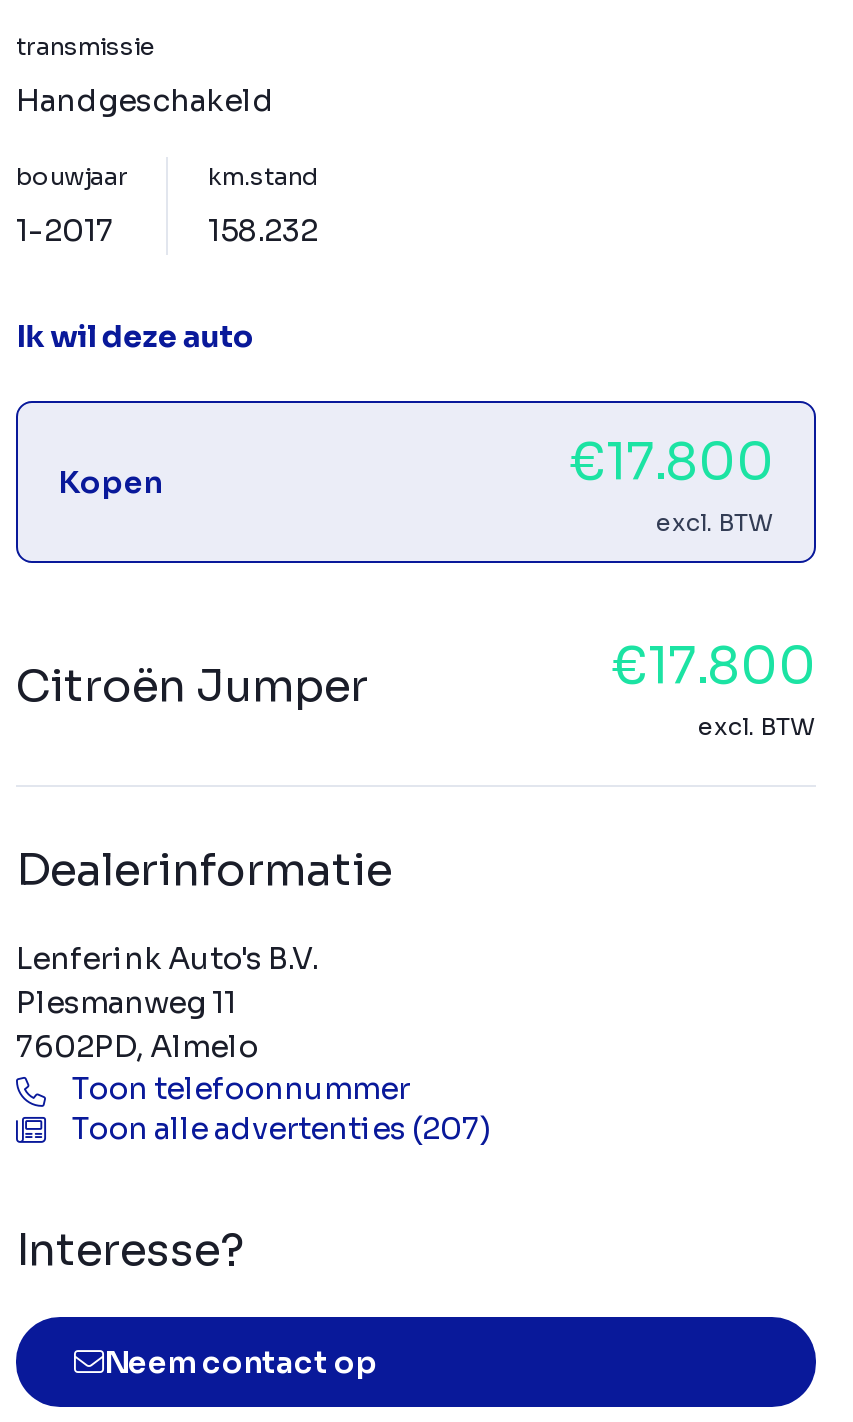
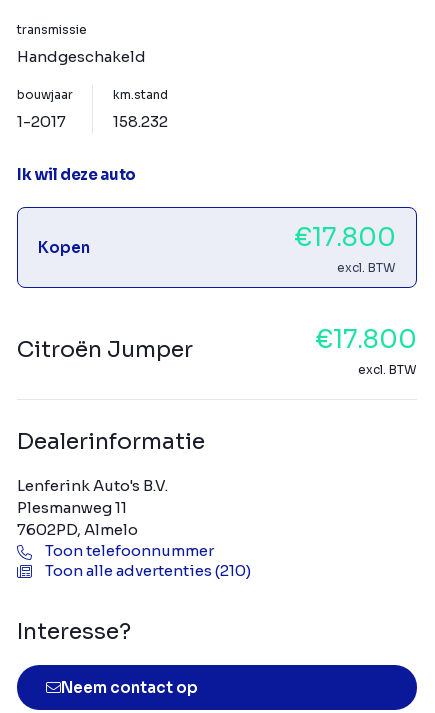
[72,1109,490,1147] Toon alle advertenties (207) -> [45,561,251,580] Toon alle advertenties (210)

